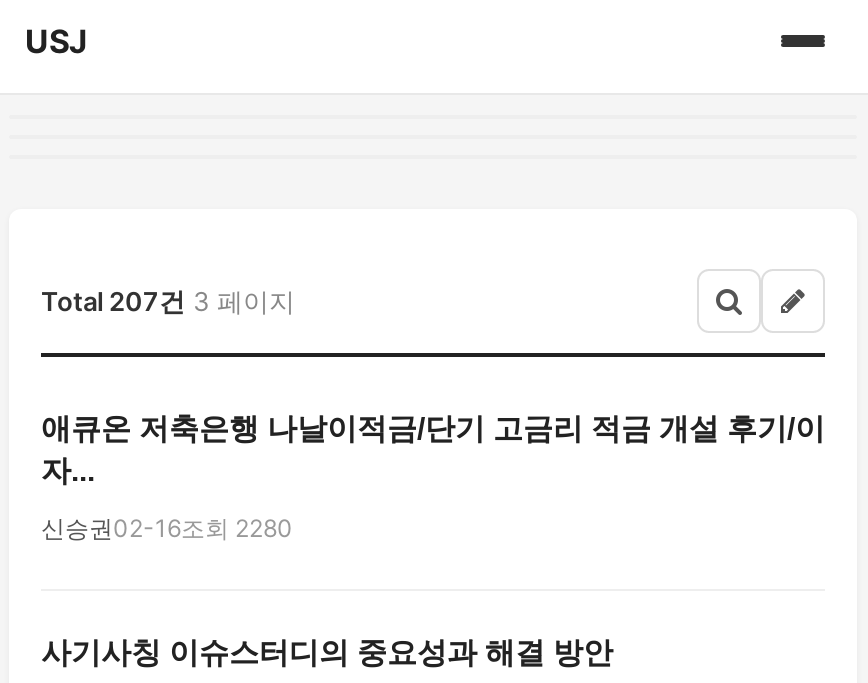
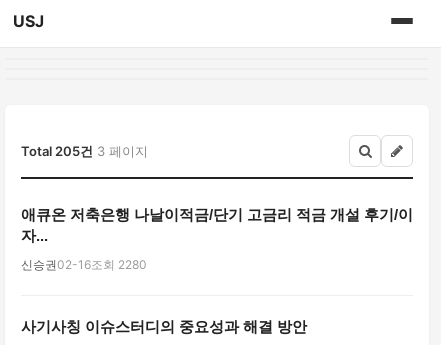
[41,284,295,316] Total 207건 3 페이지 -> [21,142,148,158] Total 205건 3 페이지

